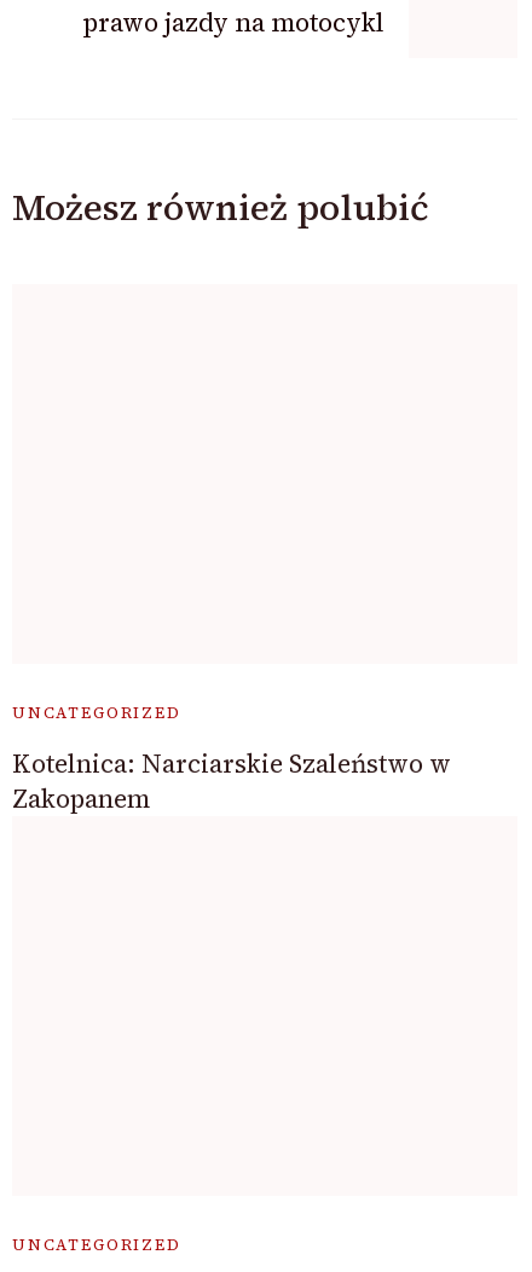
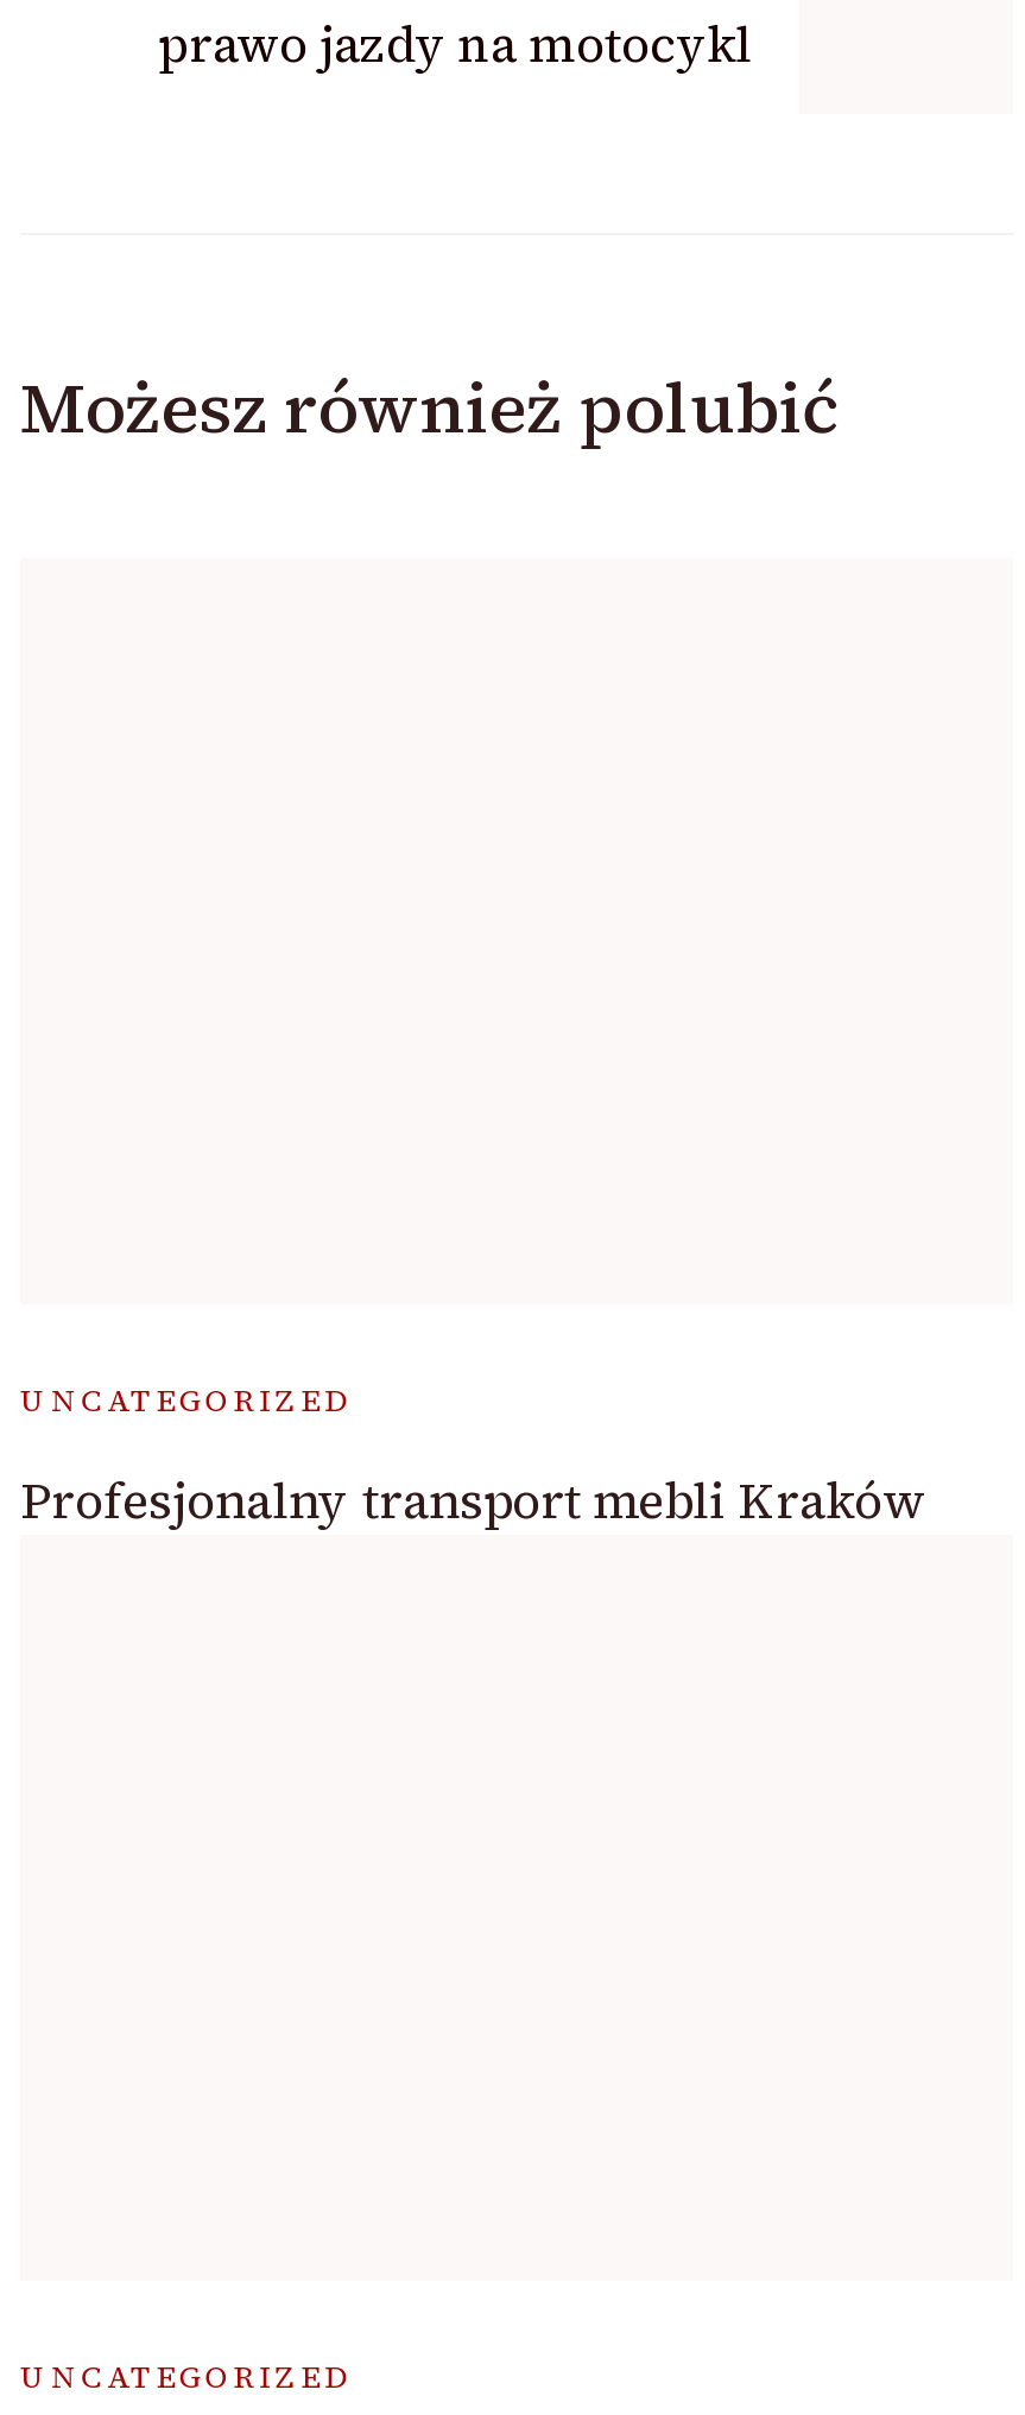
[12,746,451,816] Kotelnica: Narciarskie Szaleństwo w | Zakopanem -> [20,1466,925,1535] Profesjonalny transport mebli Kraków

